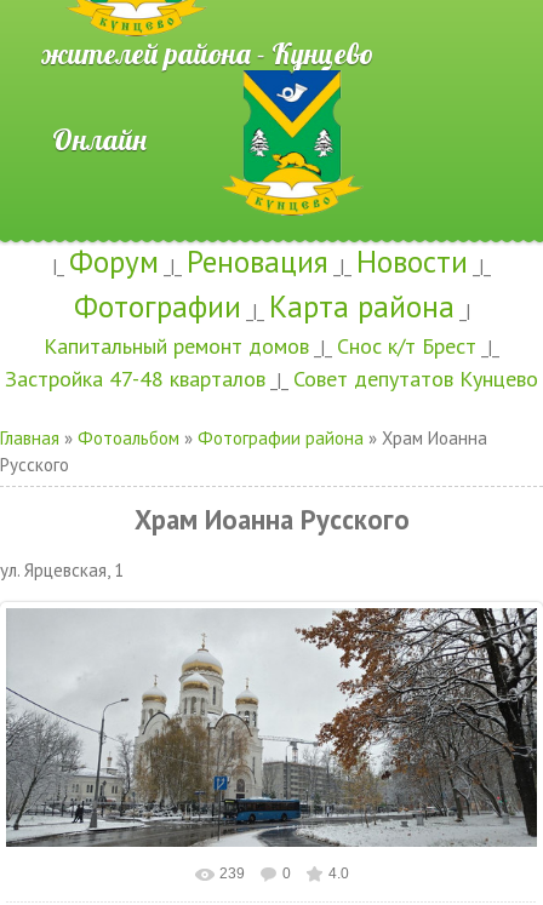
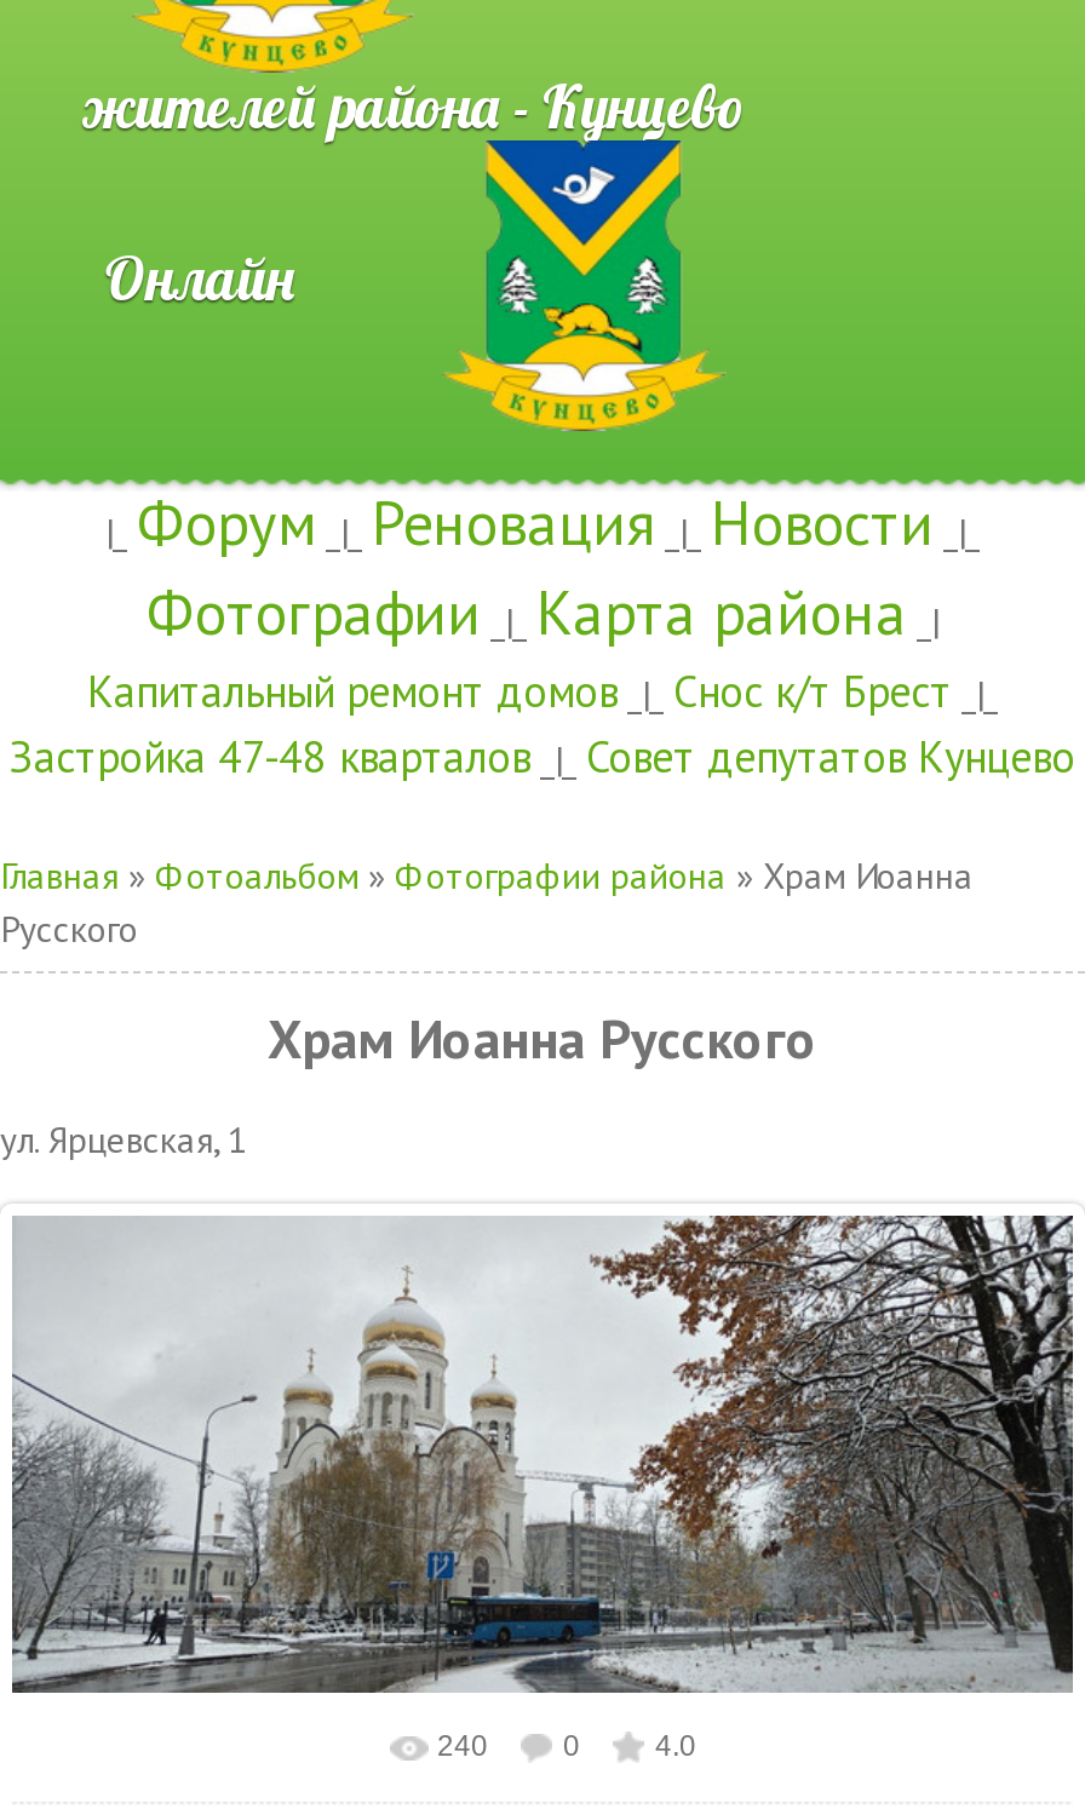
[219,865,244,882] 239 -> [437,1729,488,1763] 240

